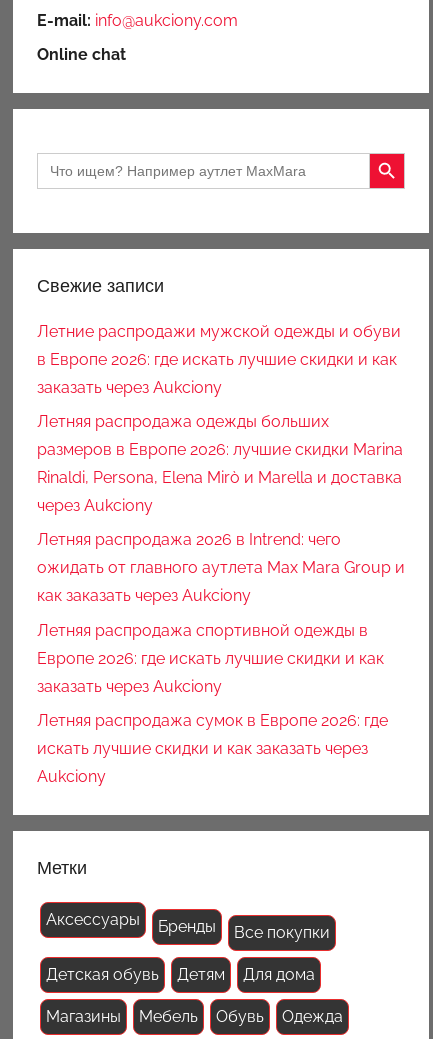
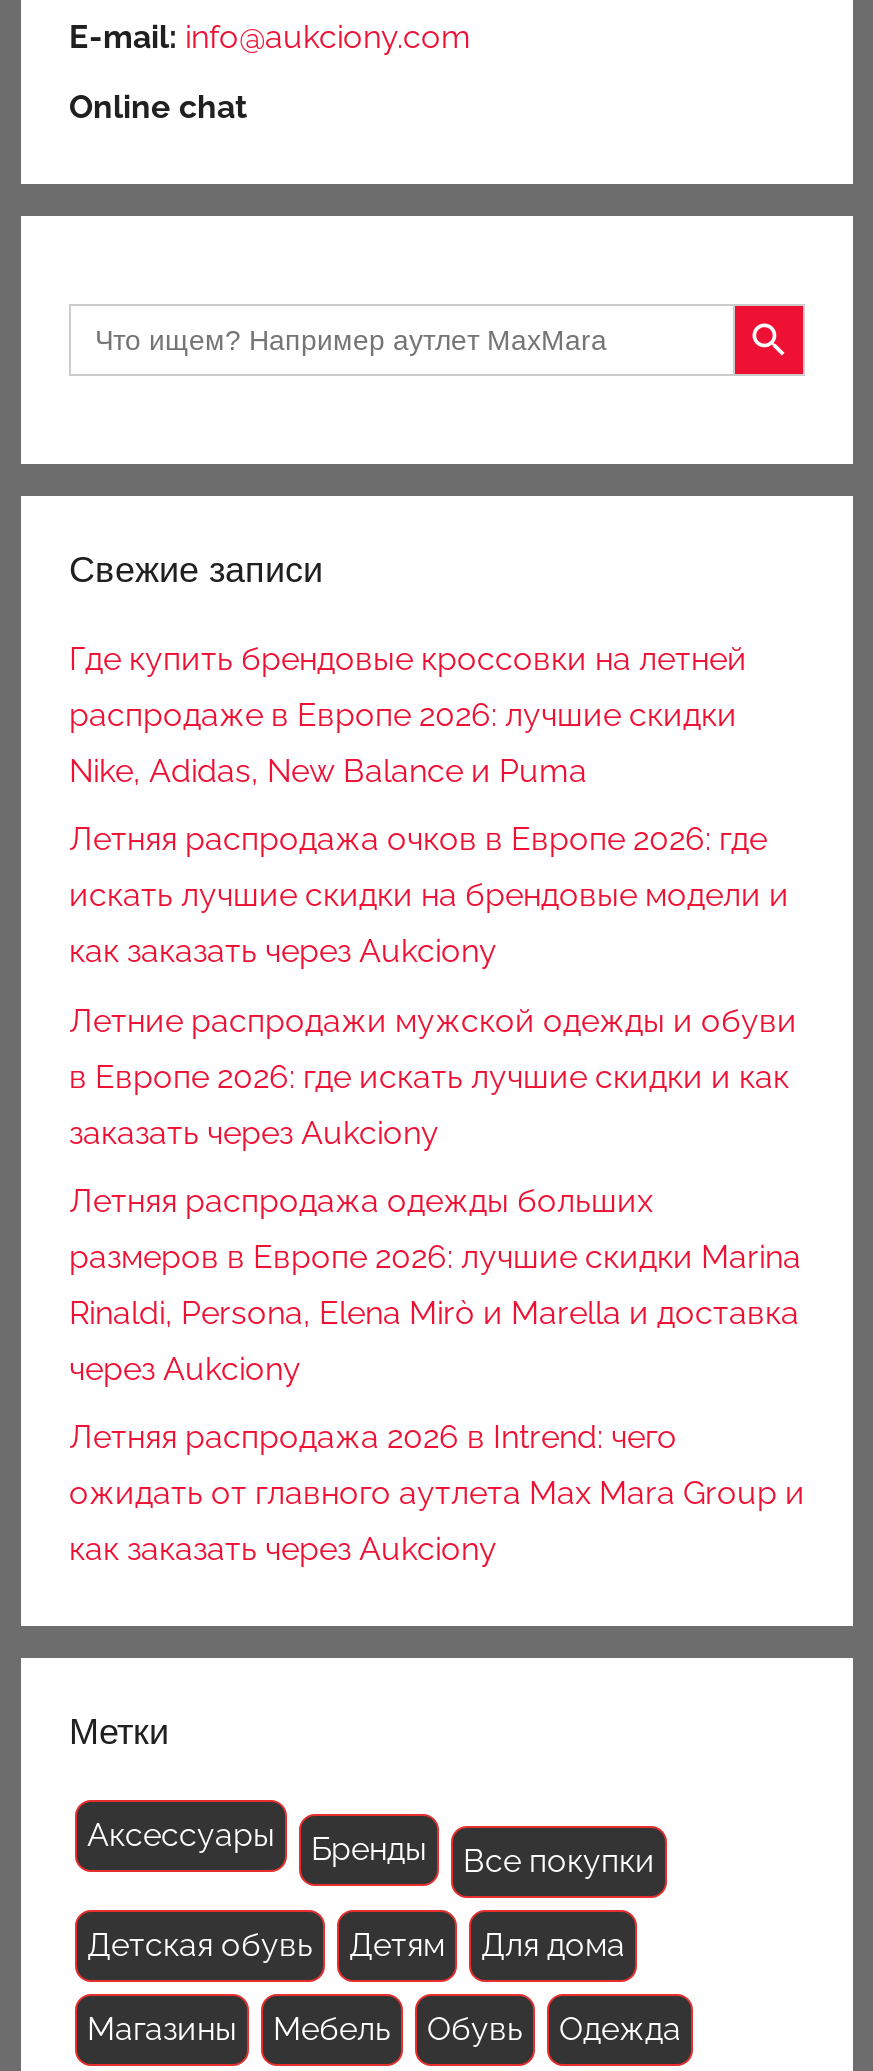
none -> [69,639,789,970] Где купить брендовые кроссовки на летней | распродаже в Европе 2026: лучшие скидки | Nike, Adidas, New Balance и Puma | Летняя распродажа очков в Европе 2026: где | искать лучшие скидки на брендовые модели и | как заказать через Aukciony
moved [37,322,405,605] -> [69,1001,805,1568]: Летние распродажи мужской одежды и обуви | в Европе 2026: где искать лучшие скидки и как | заказать через Aukciony | ... | ожидать от главного аутлета Max Mara Group и | как заказать через Aukciony
[37,621,388,786] Летняя распродажа спортивной одежды в | Европе 2026: где искать лучшие скидки и как | заказать через Aukciony | Летняя распродажа сумок в Европе 2026: где | искать лучшие скидки и как заказать через | Aukciony -> none

